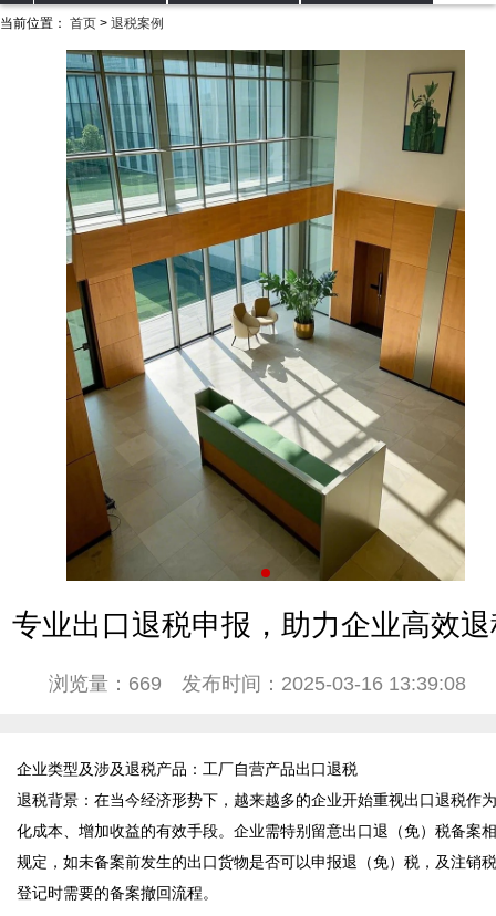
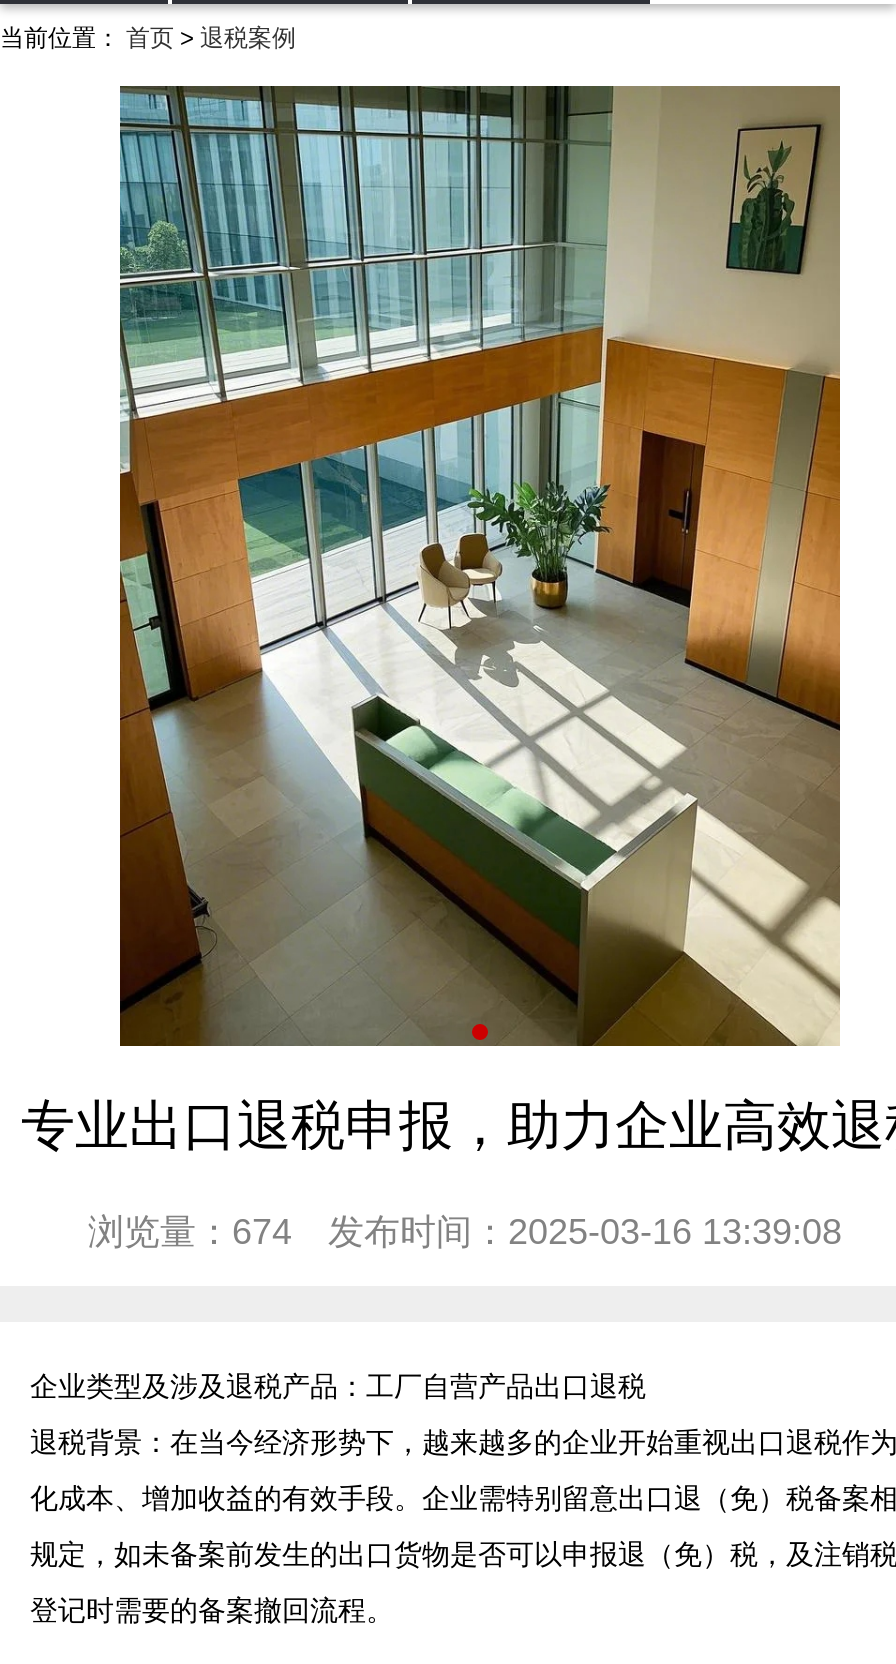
[49,673,466,695] 浏览量：669 发布时间：2025-03-16 13:39:08 -> [88,1212,842,1252] 浏览量：674 发布时间：2025-03-16 13:39:08

